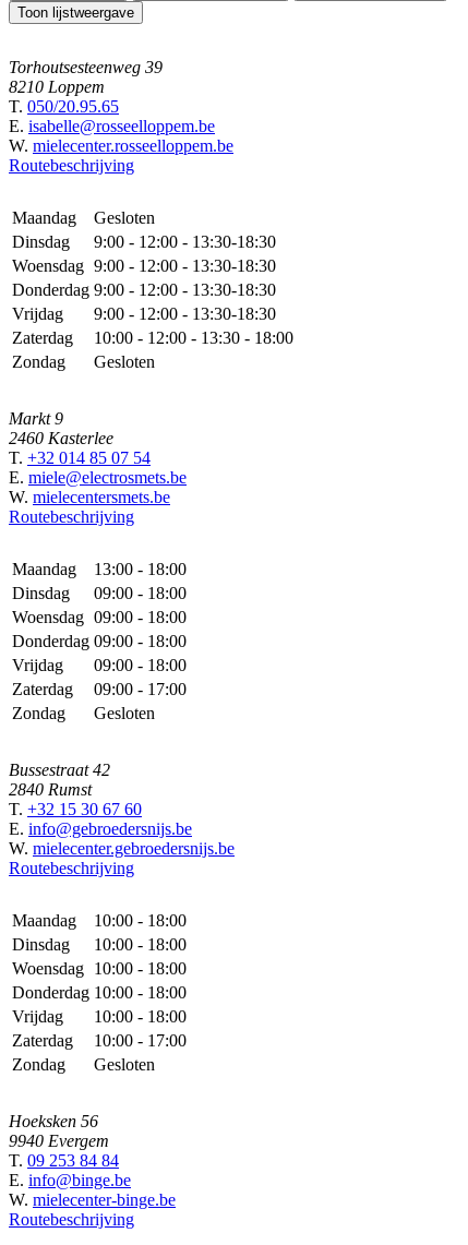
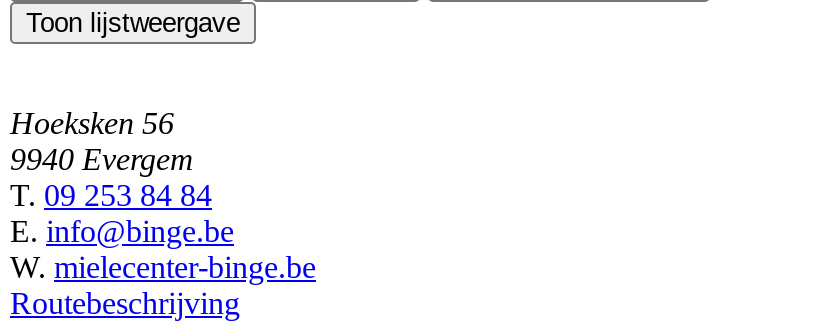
[9,58,293,1073] Torhoutsesteenweg 39 | 8210 Loppem | T. 050/20.95.65 | E. isabelle@rosseelloppem.be | W. mielecenter.rosseelloppem.be | Routebeschrijving | Maandag | Gesloten | Dinsdag | 9:00 - 12:00 - 13:30-18:30 | Woensdag 9:00 - 12:00 - 13:30-18:30 | Donderdag 9:00 - 12:00 - 13:30-18:30 | Vrijdag | 9:00 - 12:00 - 13:30-18:30 | Zaterdag | 10:00 - 12:00 - 13:30 - 18:00 | Zondag | Gesloten | Markt 9 | 2460 Kasterlee | T. +32 014 85 07 54 | E. miele@electrosmets.be | W. mielecentersmets.be | Routebeschrijving | Maandag | 13:00 - 18:00 | Dinsdag | 09:00 - 18:00 | Woensdag 09:00 - 18:00 | Donderdag 09:00 - 18:00 | Vrijdag | 09:00 - 18:00 | Zaterdag | 09:00 - 17:00 | Zondag | Gesloten | Bussestraat 42 | 2840 Rumst | T. +32 15 30 67 60 | E. info@gebroedersnijs.be | W. mielecenter.gebroedersnijs.be | Routebeschrijving | Maandag | 10:00 - 18:00 | Dinsdag | 10:00 - 18:00 | Woensdag 10:00 - 18:00 | Donderdag 10:00 - 18:00 | Vrijdag | 10:00 - 18:00 | Zaterdag | 10:00 - 17:00 | Zondag | Gesloten -> none

